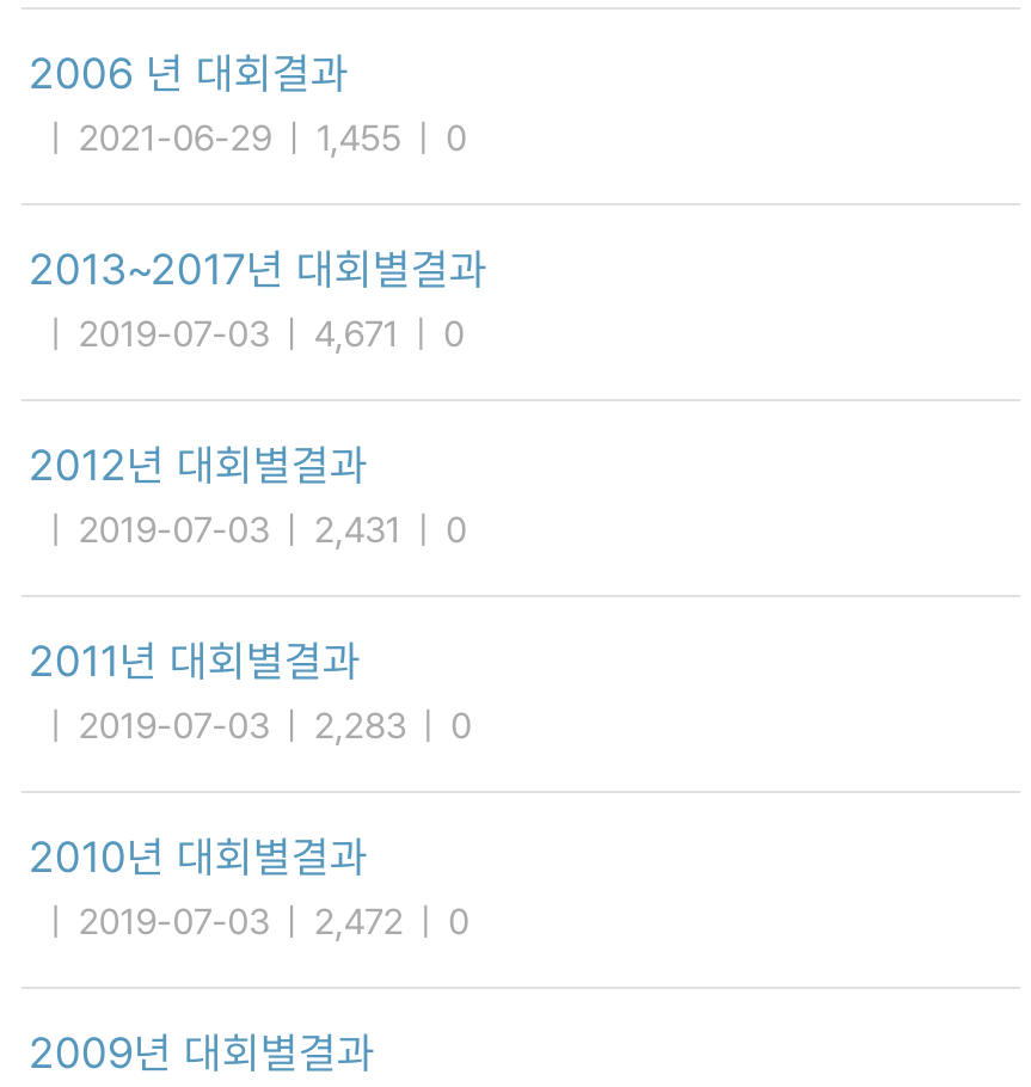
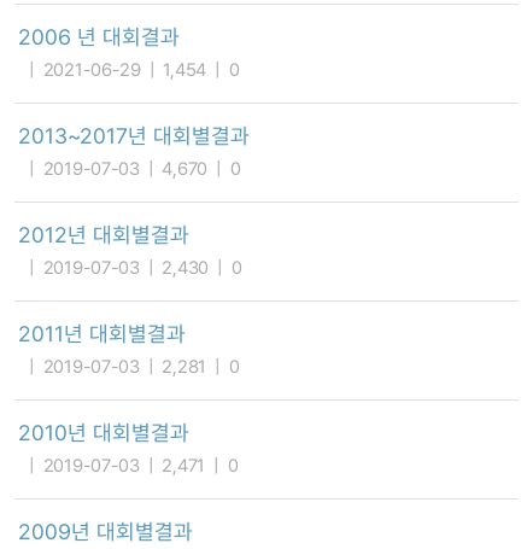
[78,117,467,160] 2021-06-29 1,455 0 -> [43,59,239,81] 2021-06-29 1,454 0
[78,313,464,356] 2019-07-03 4,671 0 -> [43,158,240,180] 2019-07-03 4,670 0
[78,509,467,552] 2019-07-03 2,431 0 -> [43,257,242,279] 2019-07-03 2,430 0
[78,705,471,748] 2019-07-03 2,283 0 -> [43,356,239,378] 2019-07-03 2,281 0
[78,901,469,944] 2019-07-03 2,472 0 -> [43,455,238,477] 2019-07-03 2,471 0

